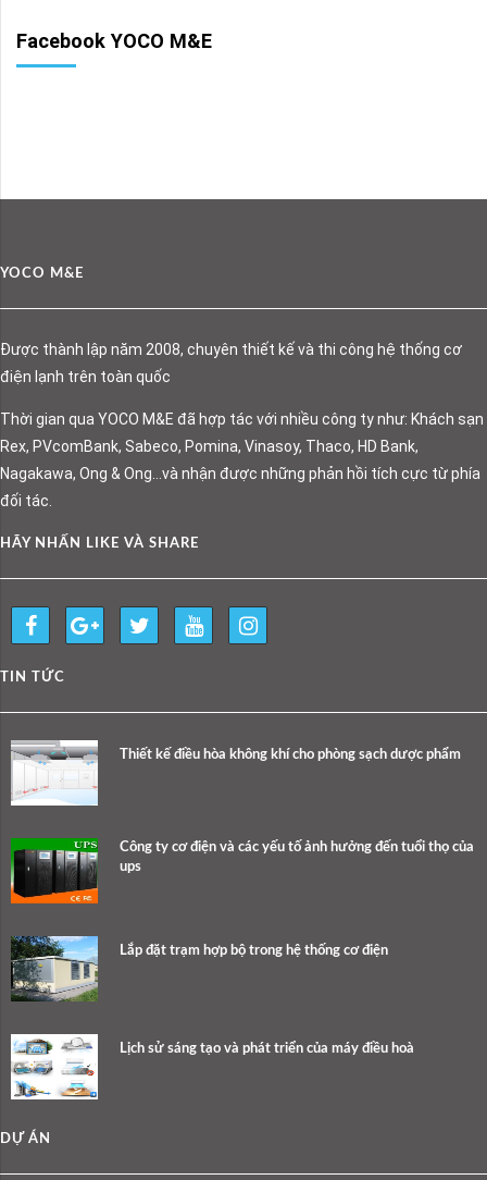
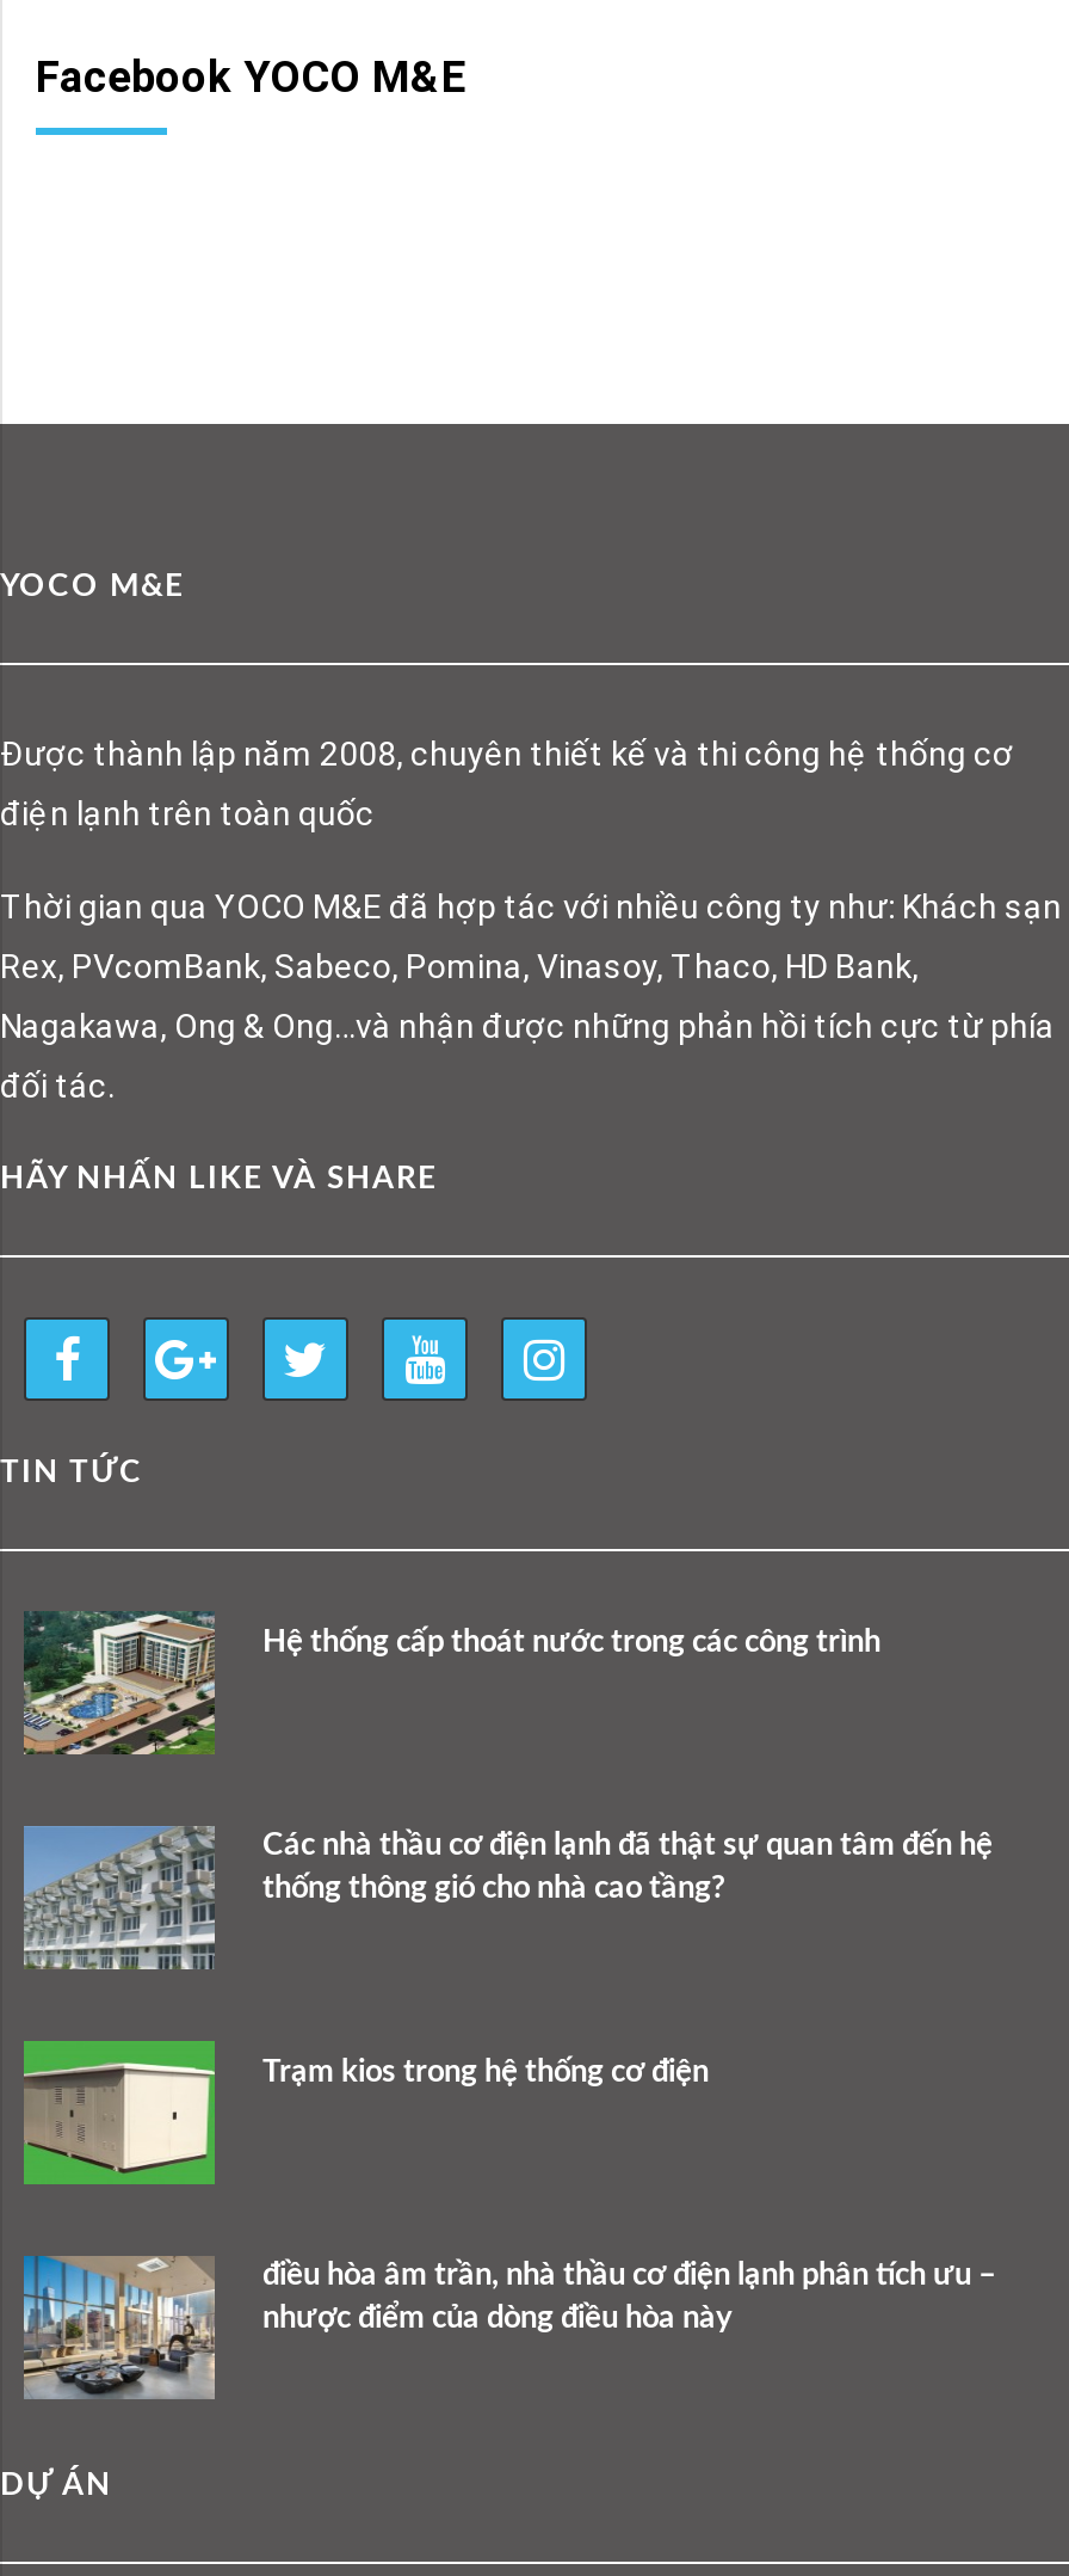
[10,739,461,807] [image] | Thiết kế điều hòa không khí cho phòng sạch dược phẩm -> [21,1611,880,1757] [image] | Hệ thống cấp thoát nước trong các công trình
[10,837,474,905] [image] | Công ty cơ điện và các yếu tố ảnh hưởng đến tuổi thọ của | ups -> [21,1824,993,1972] [image] | Các nhà thầu cơ điện lạnh đã thật sự quan tâm đến hệ | thống thông gió cho nhà cao tầng?
[10,935,388,1001] [image] | Lắp đặt trạm hợp bộ trong hệ thống cơ điện -> [21,2039,709,2187] [image] | Trạm kios trong hệ thống cơ điện
[10,1033,414,1101] [image] | Lịch sử sáng tạo và phát triển của máy điều hoà -> [21,2254,997,2399] [image] | điều hòa âm trần, nhà thầu cơ điện lạnh phân tích ưu – | nhược điểm của dòng điều hòa này

